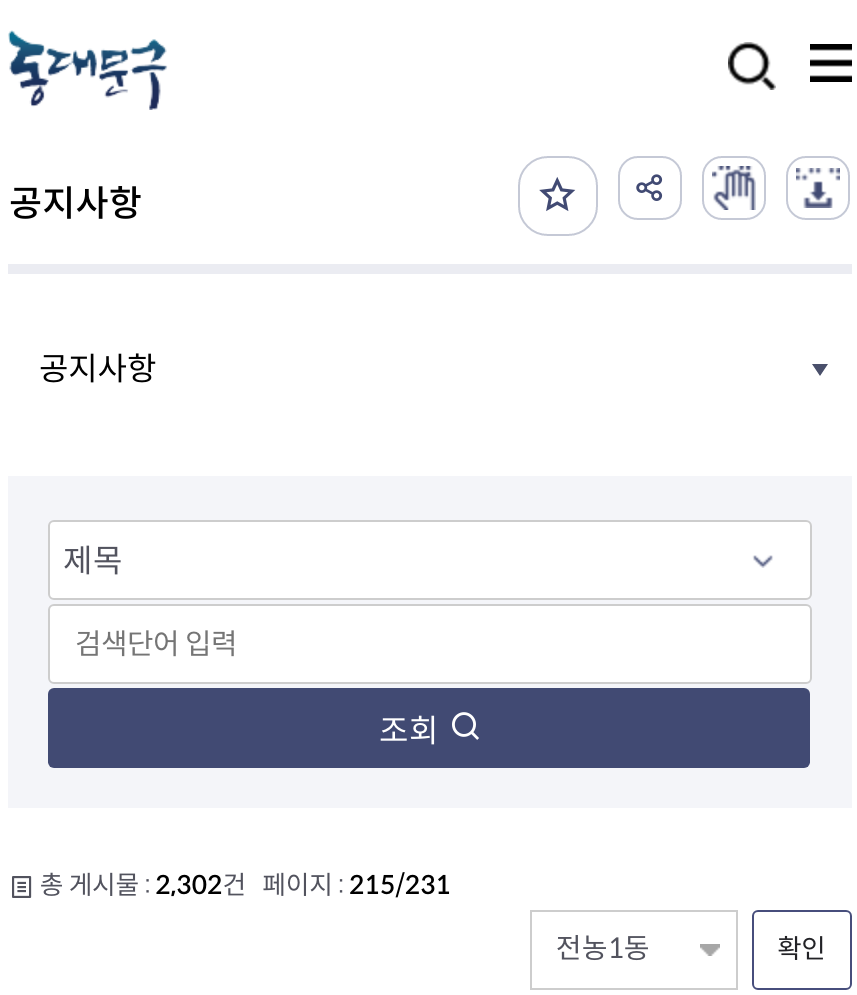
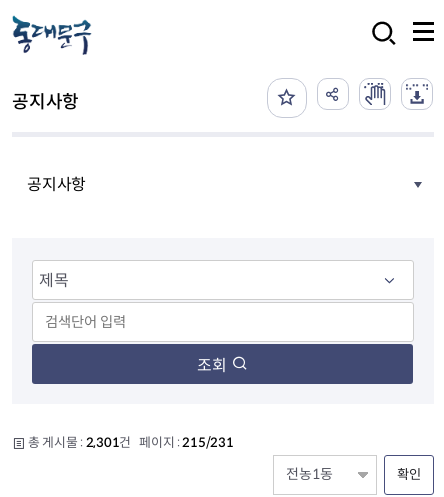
[34,870,451,902] 총 게시물 : 2,302건 페이지 : 215/231 -> [25,435,233,451] 총 게시물 : 2,301건 페이지 : 215/231

